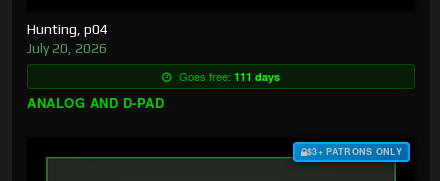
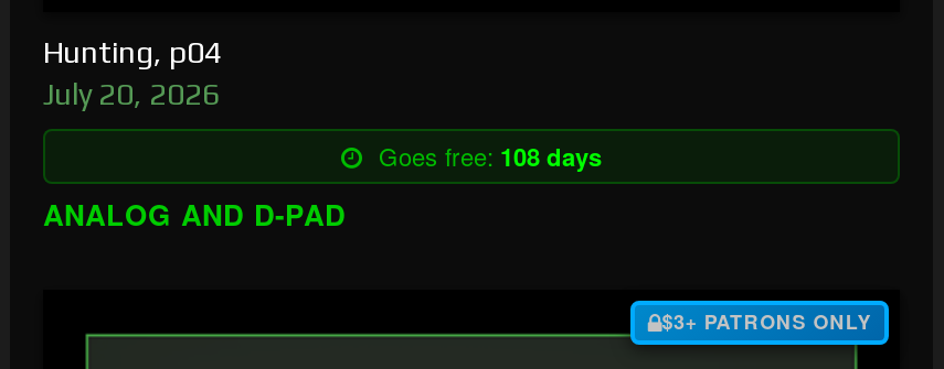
[176,68,280,84] Goes free: 111 days -> [372,138,602,174] Goes free: 108 days

